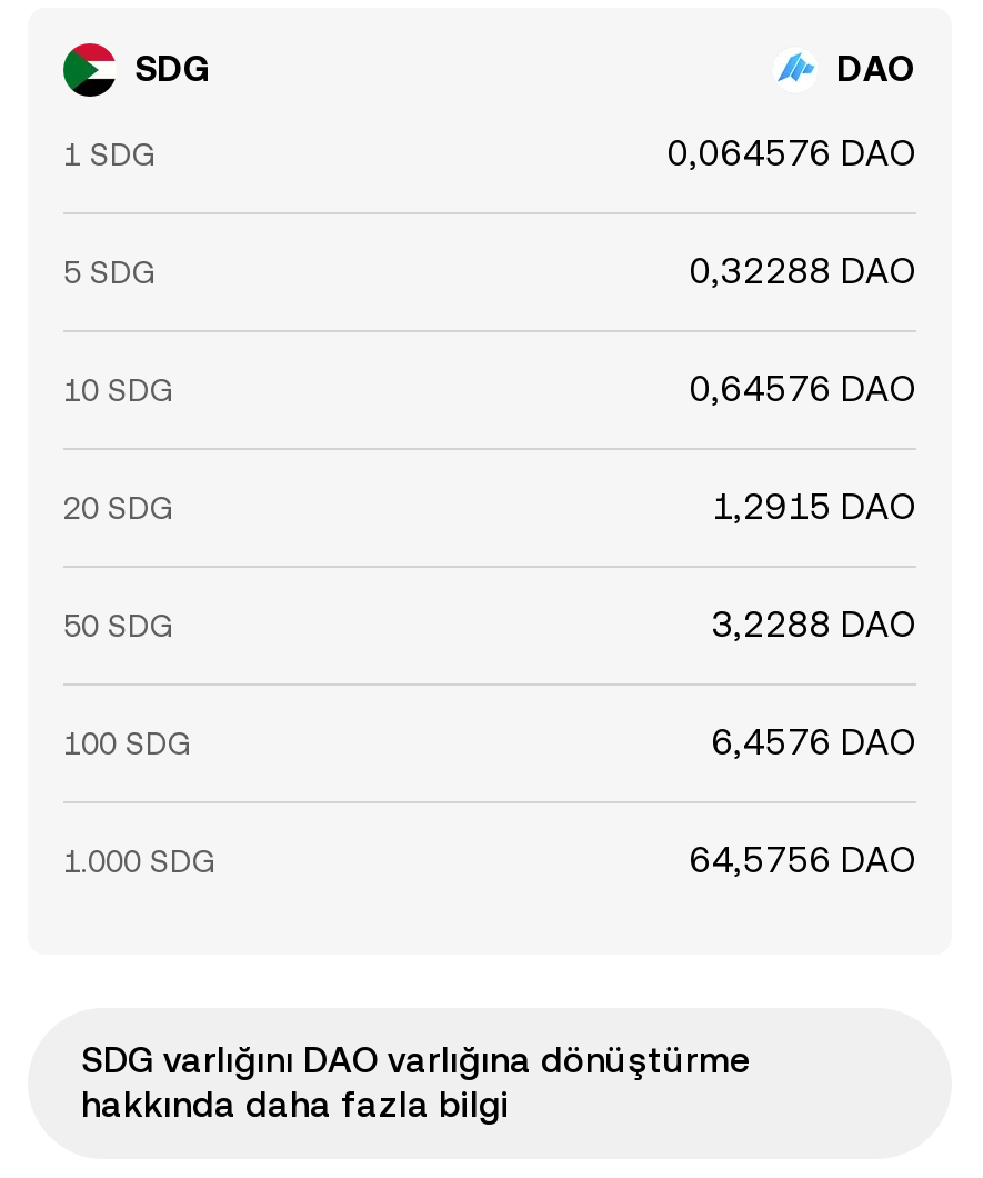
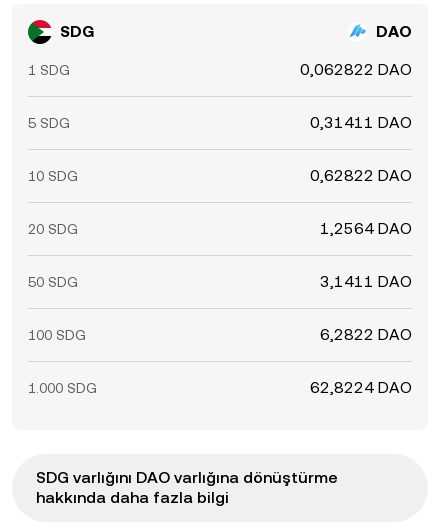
[668,132,916,174] 0,064576 DAO -> [300,60,412,79] 0,062822 DAO
[690,250,916,292] 0,32288 DAO -> [310,113,412,132] 0,31411 DAO
[690,368,916,410] 0,64576 DAO -> [310,166,412,185] 0,62822 DAO
[712,486,916,528] 1,2915 DAO -> [320,219,412,238] 1,2564 DAO
[712,603,916,646] 3,2288 DAO -> [320,272,412,291] 3,1411 DAO
[712,721,916,763] 6,4576 DAO -> [320,325,412,344] 6,2822 DAO
[690,839,916,881] 64,5756 DAO -> [310,378,412,397] 62,8224 DAO

